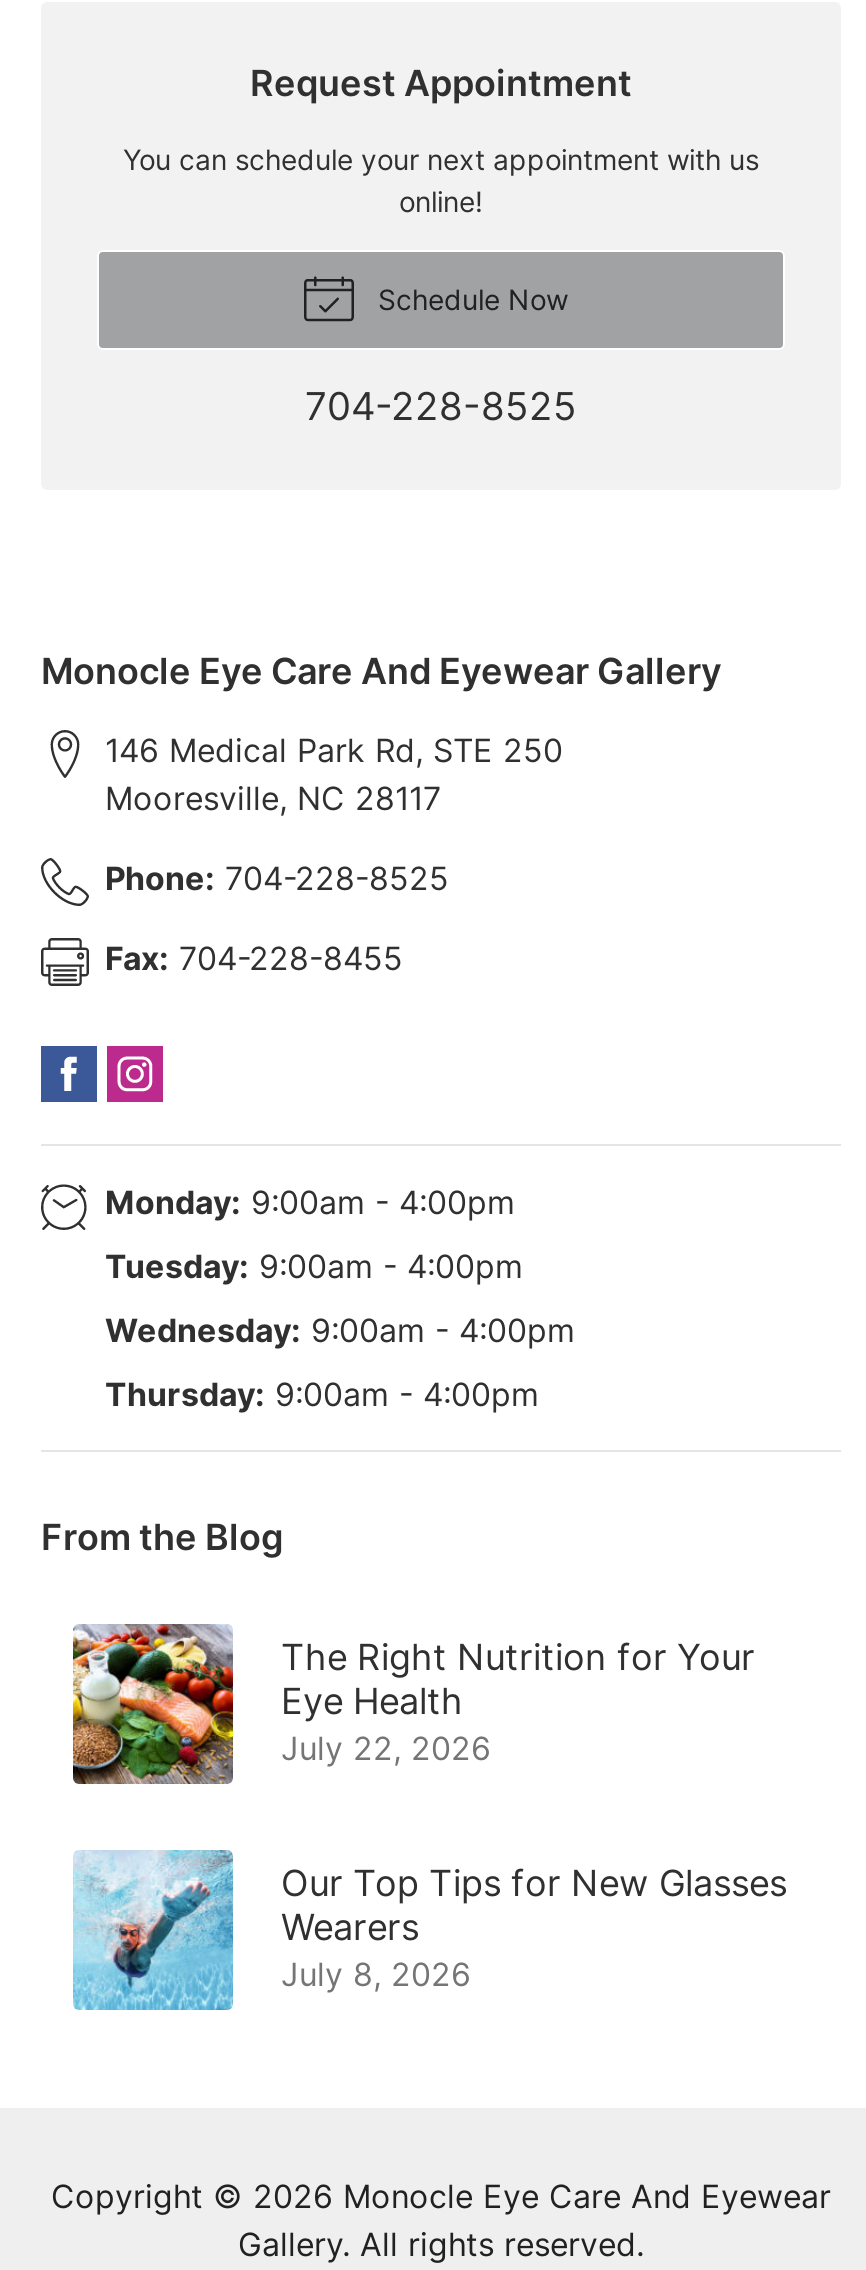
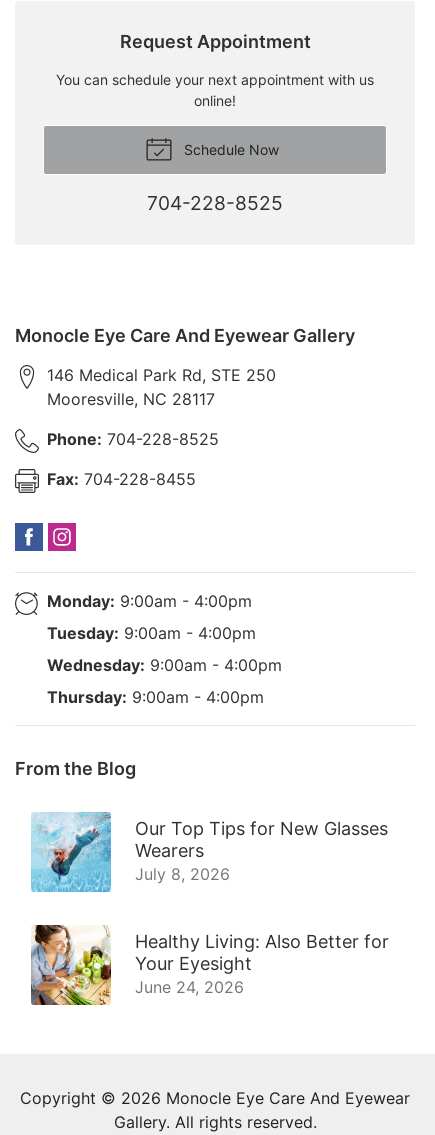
[71,1622,755,1786] [image] | The Right Nutrition for Your | Eye Health | July 22, 2026 -> none
moved [71,1848,787,2012] -> [30,811,388,893]: [image] | Our Top Tips for New Glasses | Wearers | July 8, 2026
none -> [30,924,389,1006] [image] | Healthy Living: Also Better for | Your Eyesight | June 24, 2026

